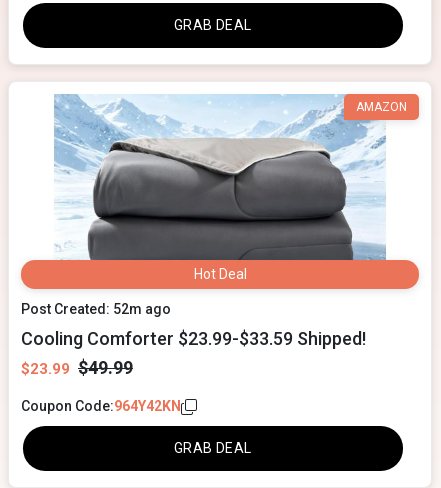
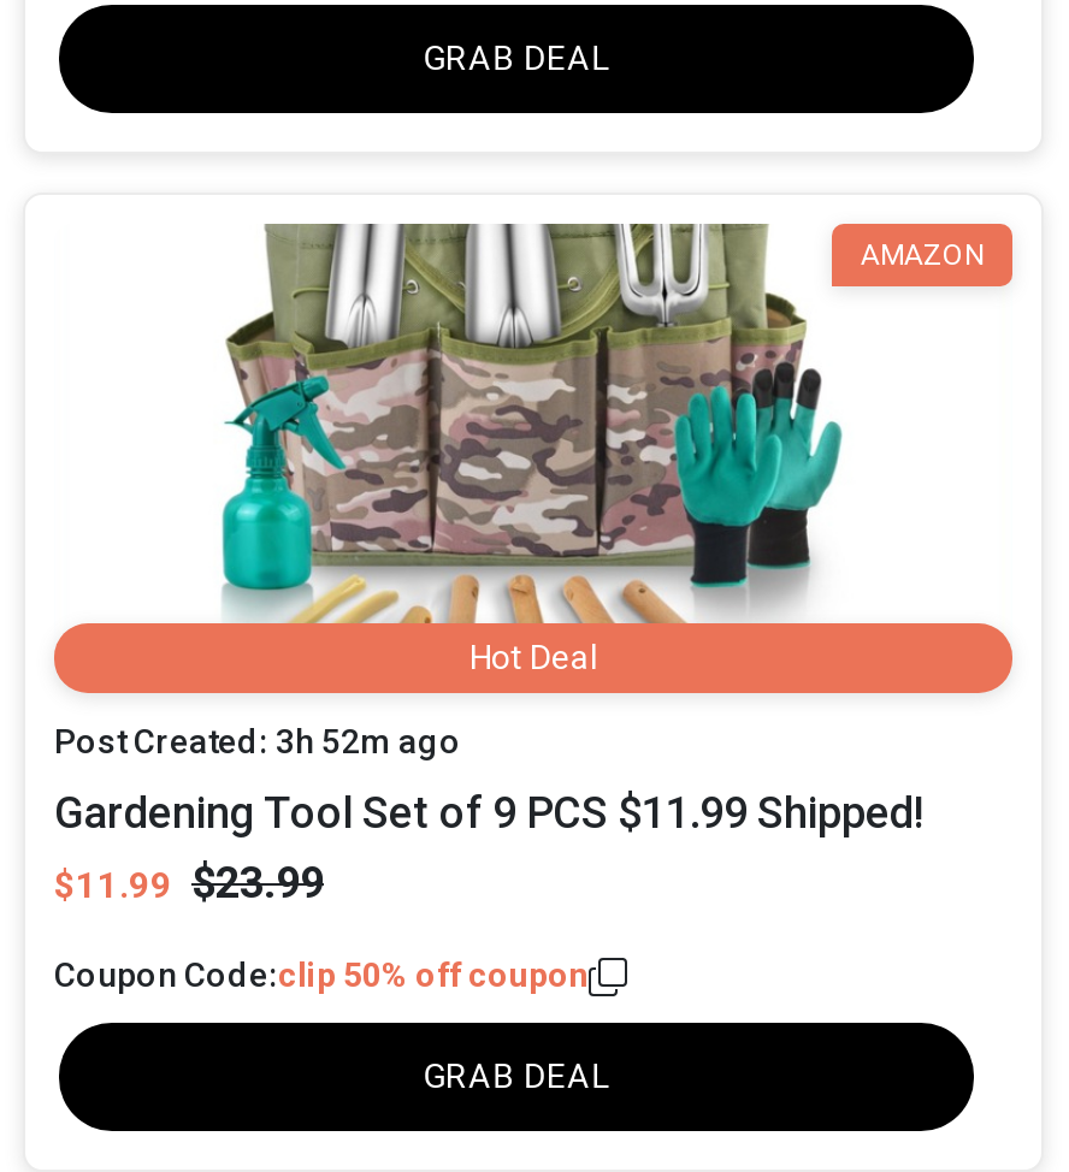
[21,93,387,317] [image] | Post Created: 52m ago -> [54,221,933,760] [image] | Post Created: 3h 52m ago
[21,328,366,378] Cooling Comforter $23.99-$33.59 Shipped! | $23.99 $49.99 -> [54,787,923,907] Gardening Tool Set of 9 PCS $11.99 Shipped! | $11.99 $23.99
[21,398,181,414] Coupon Code:964Y42KN -> [54,955,589,994] Coupon Code:clip 50% off coupon

